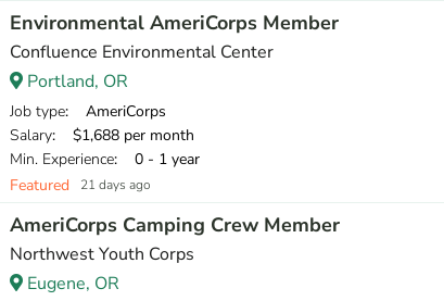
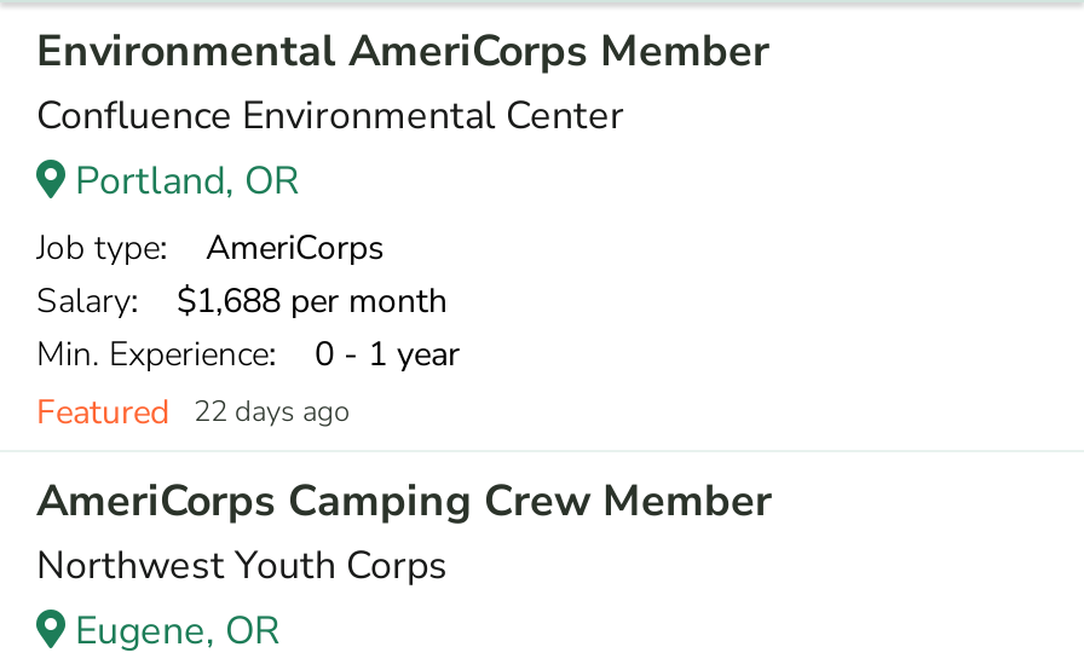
[10,174,151,195] Featured 21 days ago -> [36,388,351,434] Featured 22 days ago

